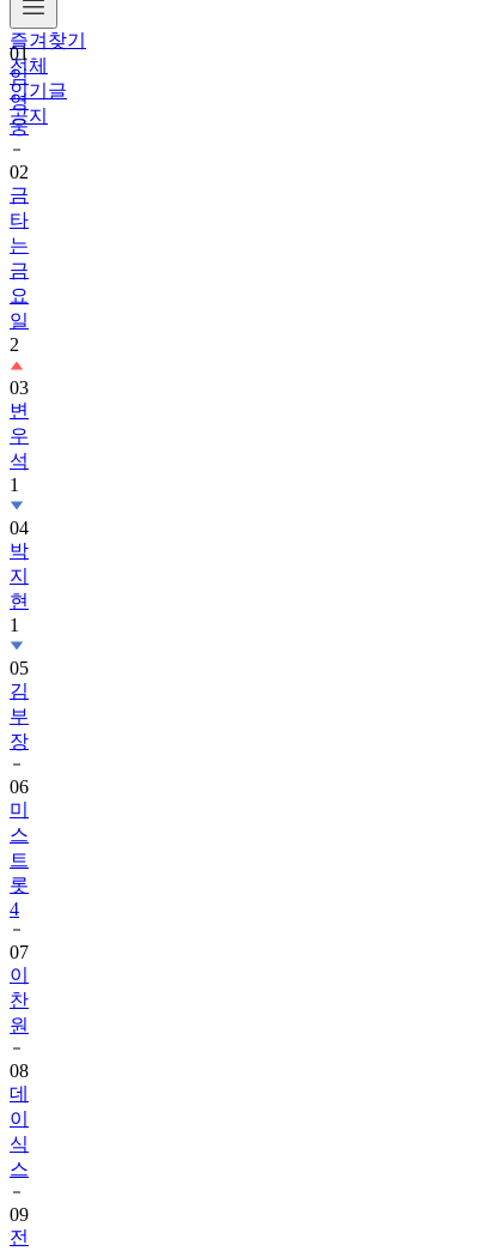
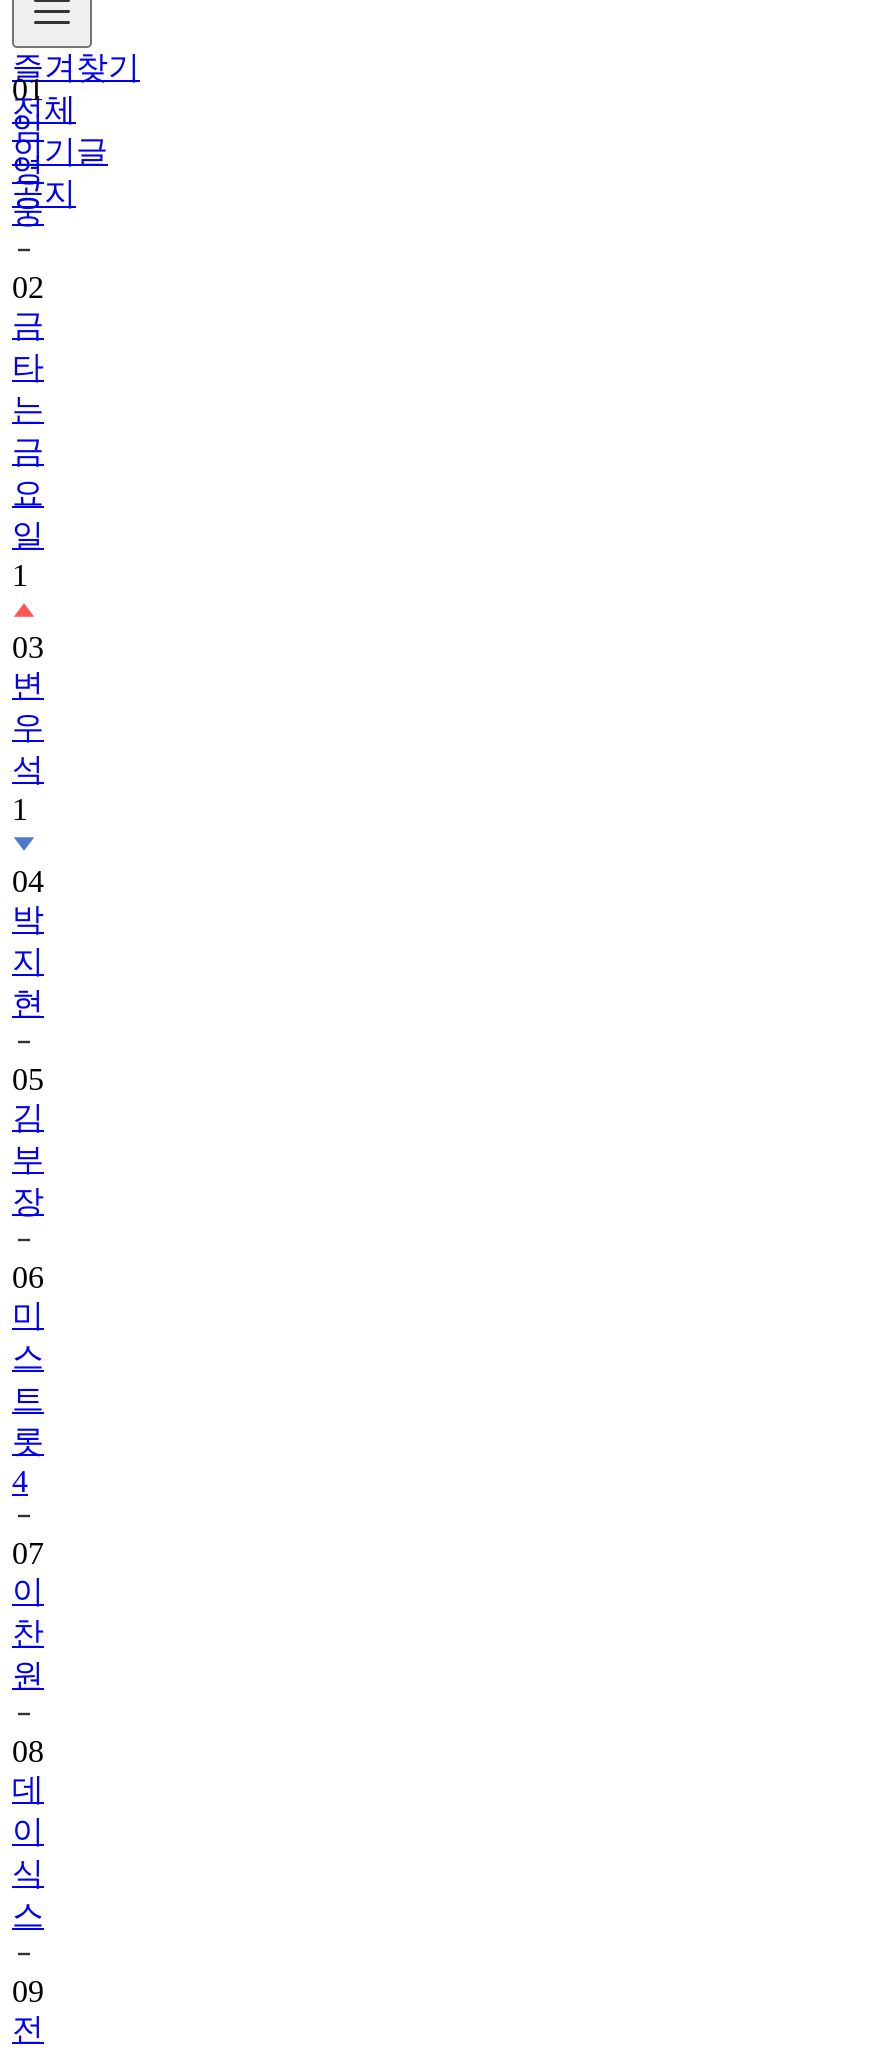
[10,334,19,354] 2 -> [12,557,28,591] 1
[10,614,19,635] 1 -> none

